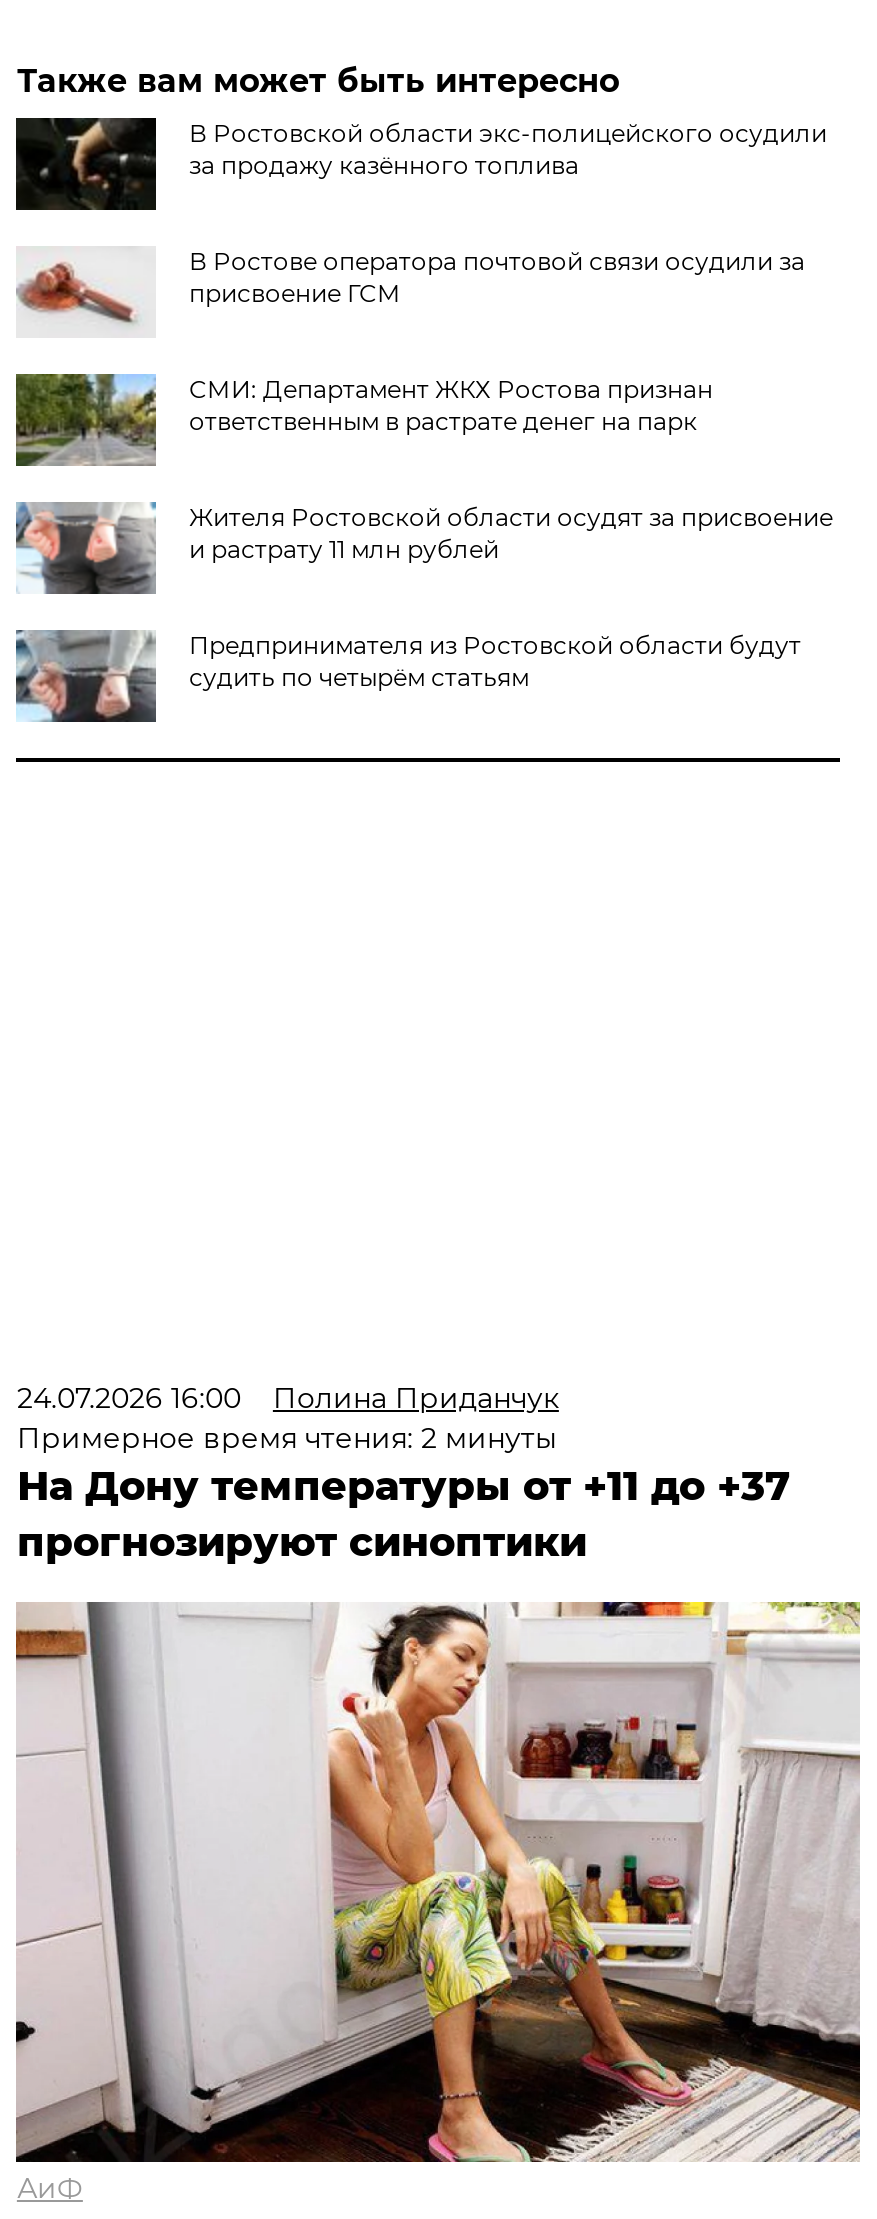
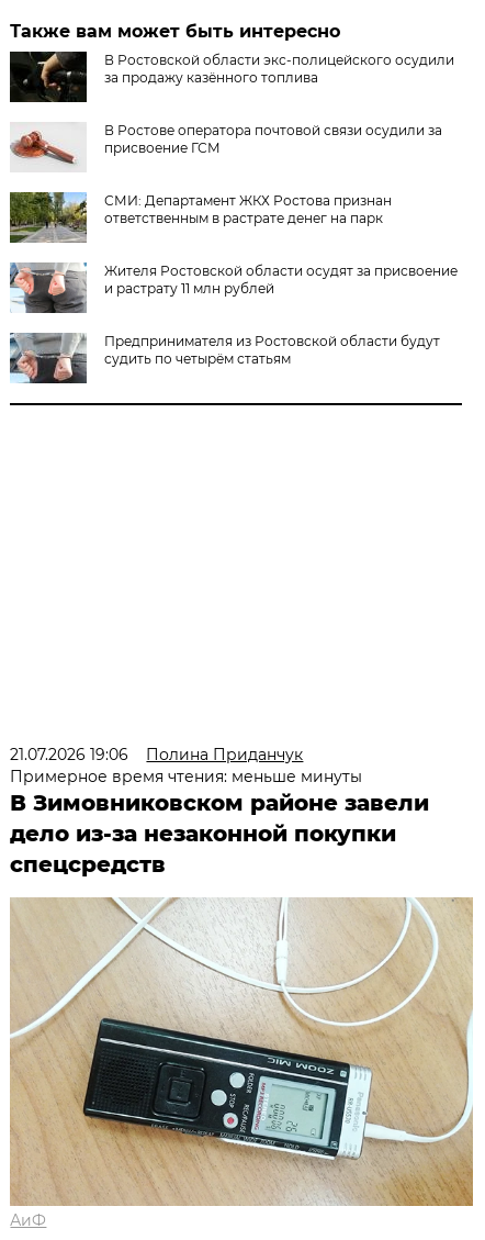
[17,1380,559,1416] 24.07.2026 16:00 Полина Приданчук -> [10,745,303,764] 21.07.2026 19:06 Полина Приданчук
[17,1420,791,1566] Примерное время чтения: 2 минуты | На Дону температуры от +11 до +37 | прогнозируют синоптики -> [10,767,429,878] Примерное время чтения: меньше минуты | В Зимовниковском районе завели | дело из‑за незаконной покупки | спецсредств
[14,1602,862,2164] [image] -> [10,897,473,1206] [image]

